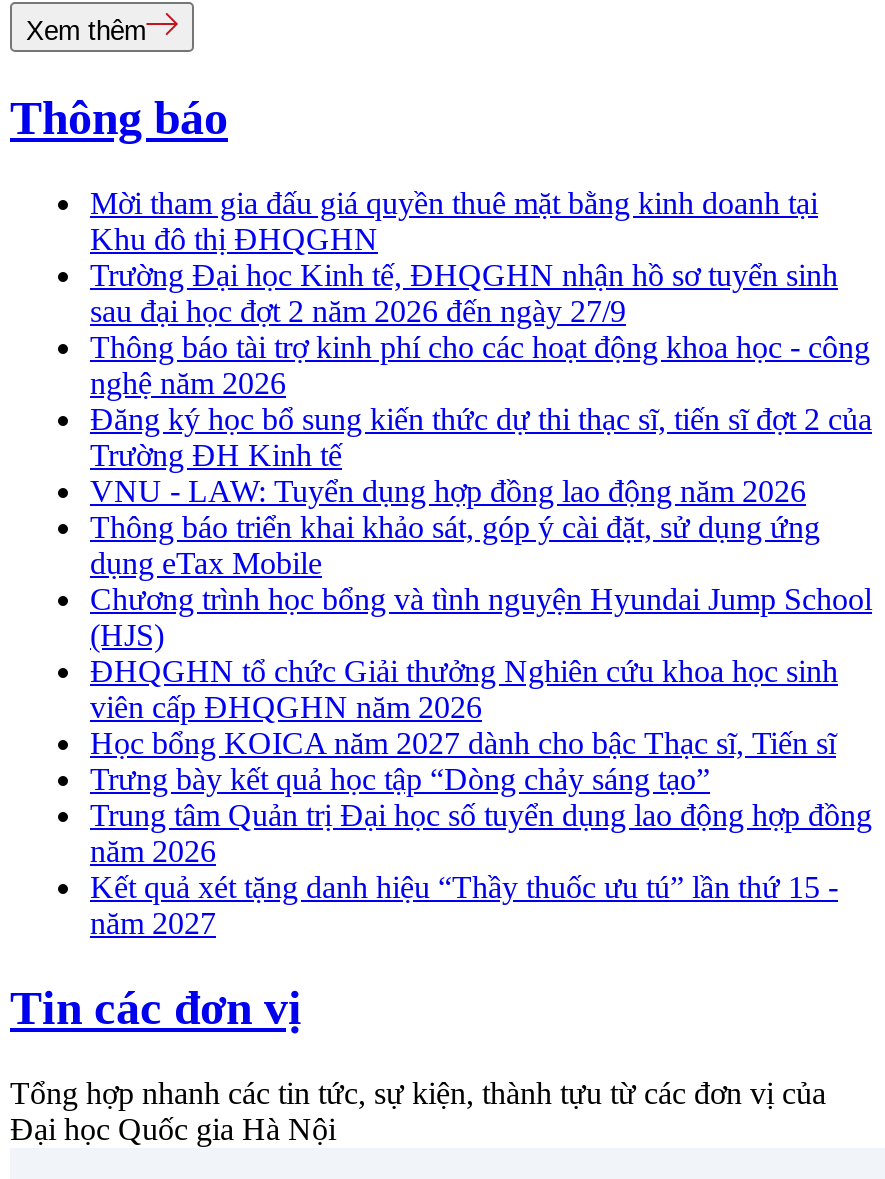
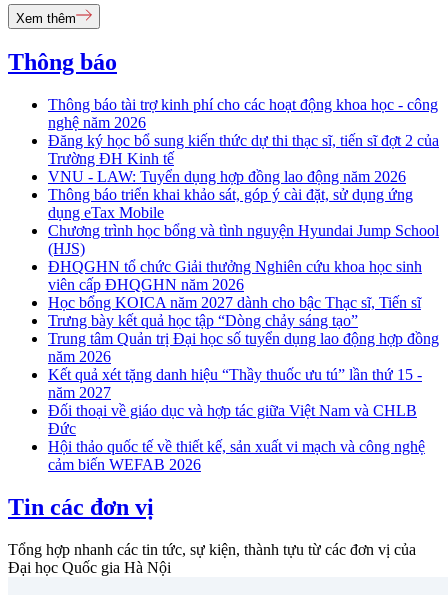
[90,186,838,328] Mời tham gia đấu giá quyền thuê mặt bằng kinh doanh tại | Khu đô thị ĐHQGHN | Trường Đại học Kinh tế, ĐHQGHN nhận hồ sơ tuyển sinh | sau đại học đợt 2 năm 2026 đến ngày 27/9 -> none
moved [90,330,872,940] -> [48,96,439,401]: Thông báo tài trợ kinh phí cho các hoạt động khoa học - công | nghệ năm 2026 | Đăng ký học bổ sung kiến thức dự thi thạc sĩ, tiến sĩ đợt 2 của | ... | Kết quả xét tặng danh hiệu “Thầy thuốc ưu tú” lần thứ 15 - | năm 2027
none -> [48,402,425,473] Đối thoại về giáo dục và hợp tác giữa Việt Nam và CHLB | Đức | Hội thảo quốc tế về thiết kế, sản xuất vi mạch và công nghệ | cảm biến WEFAB 2026

